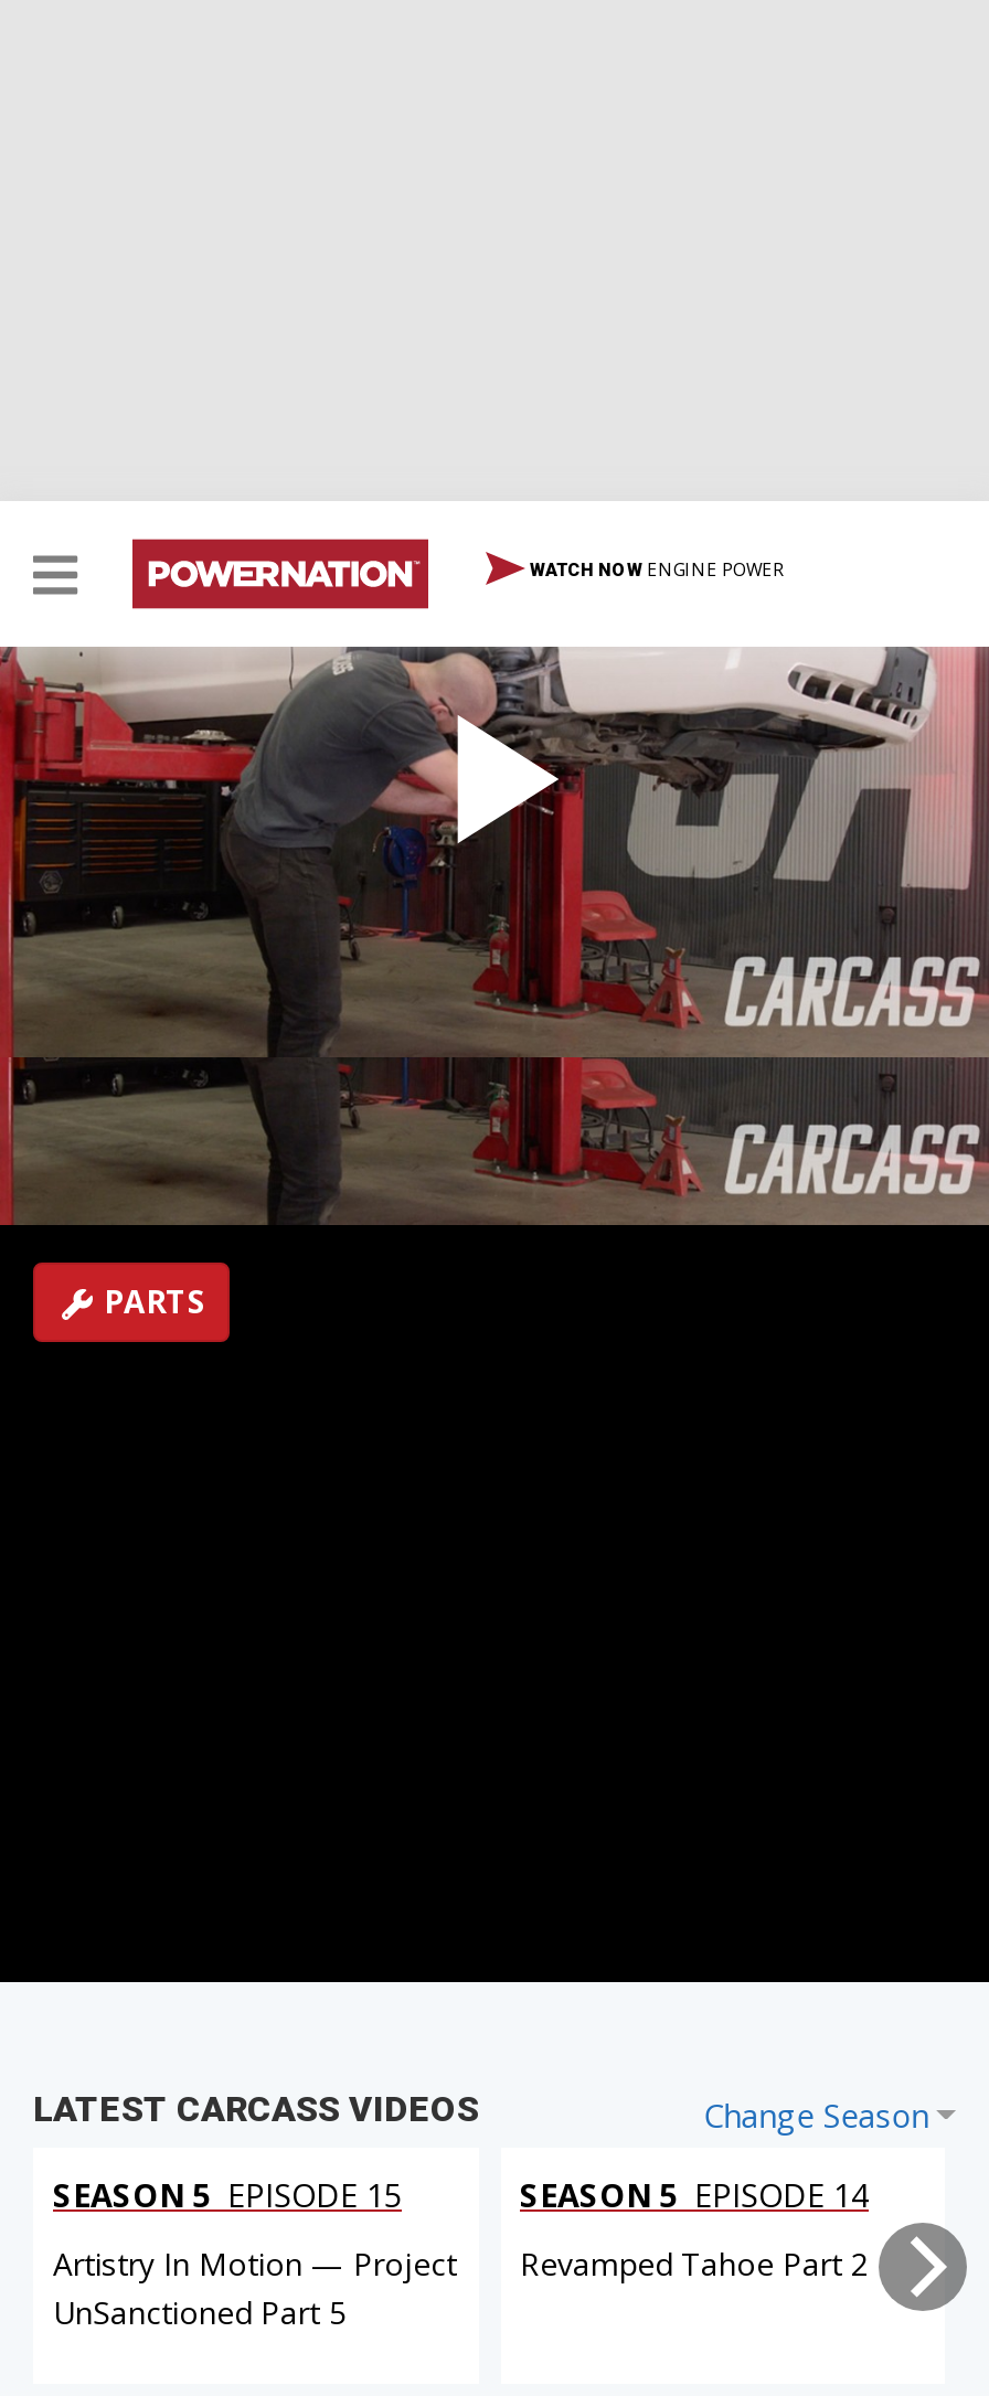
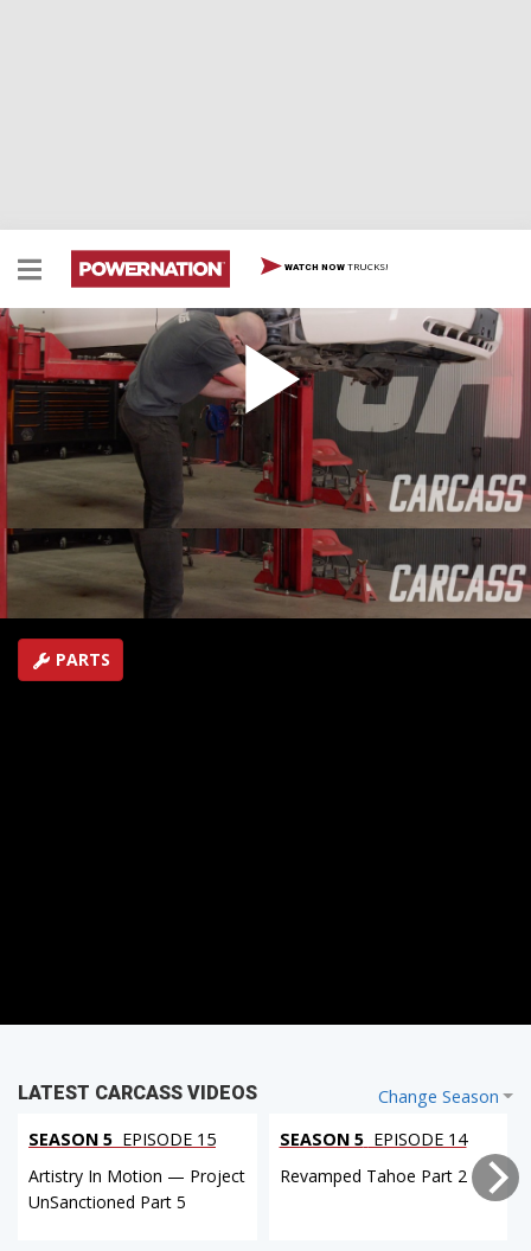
[525,557,784,581] WATCH NOW ENGINE POWER -> [282,260,389,273] WATCH NOW TRUCKS!

